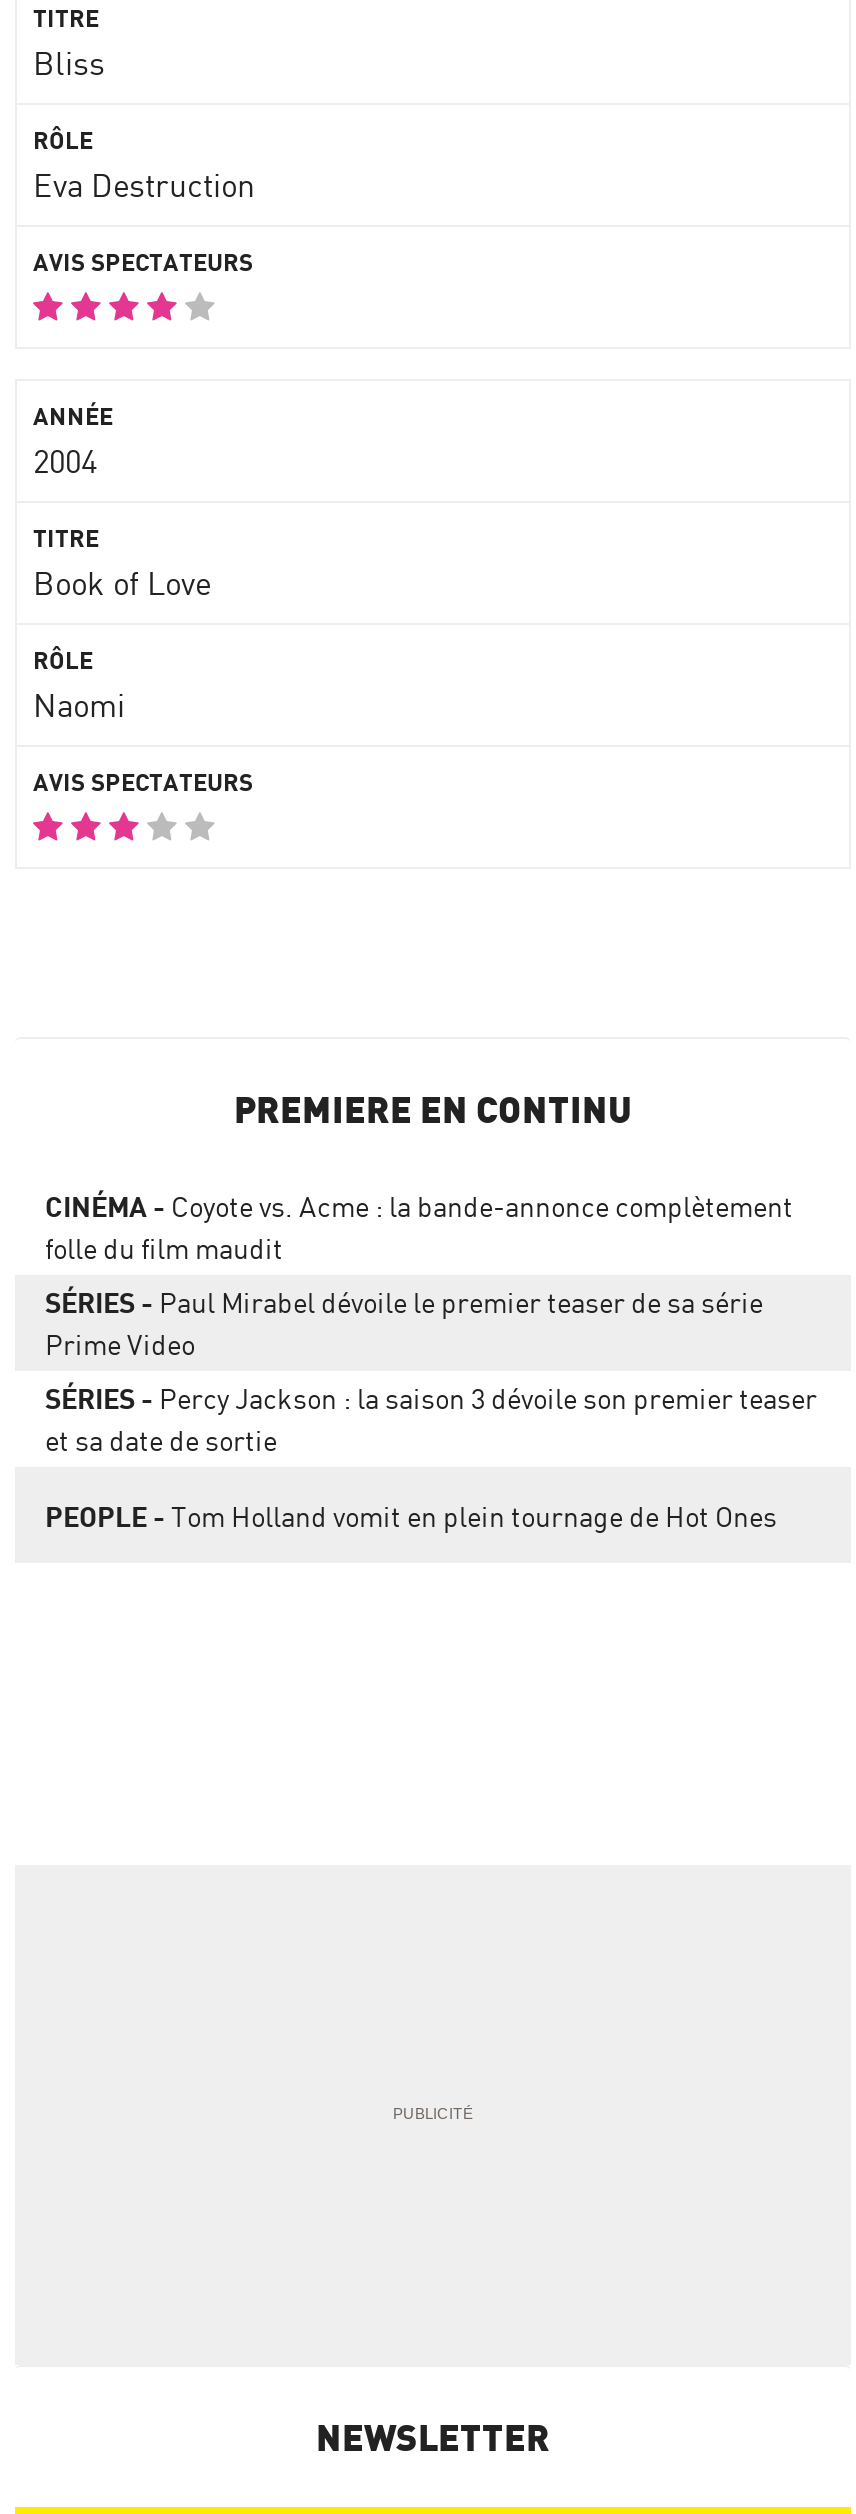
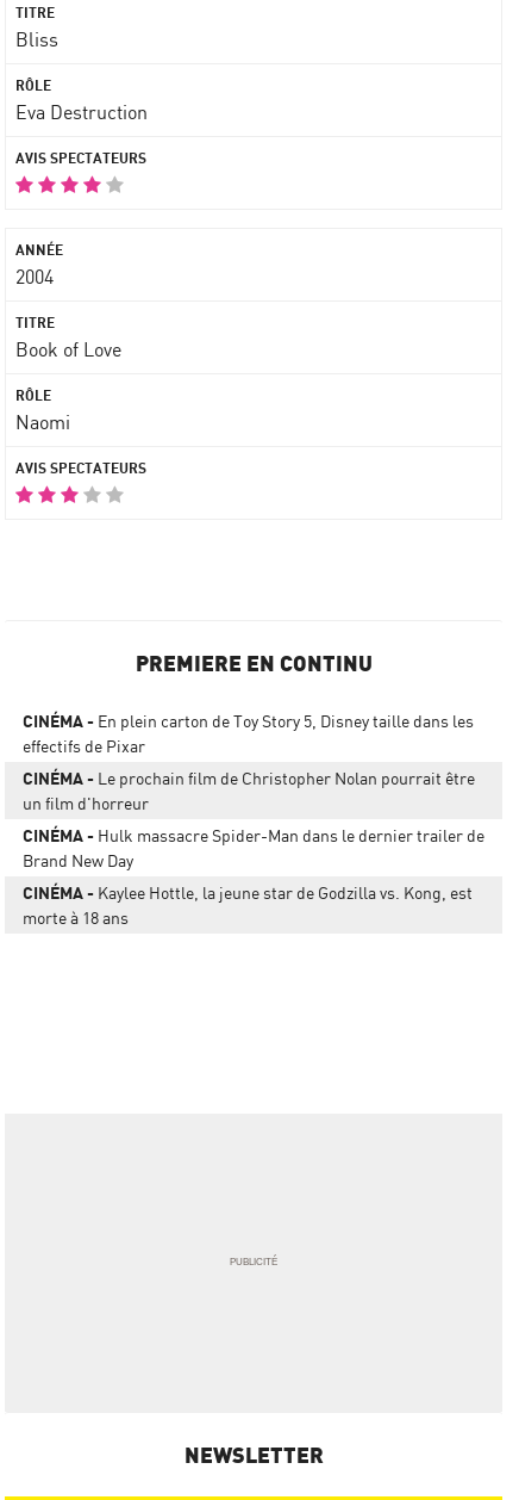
[45,1189,793,1265] Coyote vs. Acme : la bande-annonce complètement | folle du film maudit -> [23,711,474,756] En plein carton de Toy Story 5, Disney taille dans les | effectifs de Pixar
[45,1285,763,1361] SÉRIES | Paul Mirabel dévoile le premier teaser de sa série | Prime Video -> [23,768,475,813] CINÉMA | Le prochain film de Christopher Nolan pourrait être | un film d'horreur
[45,1381,817,1457] SÉRIES | Percy Jackson : la saison 3 dévoile son premier teaser | et sa date de sortie -> [23,825,484,870] CINÉMA | Hulk massacre Spider-Man dans le dernier trailer de | Brand New Day
[45,1498,777,1532] PEOPLE | Tom Holland vomit en plein tournage de Hot Ones -> [23,882,473,928] CINÉMA | Kaylee Hottle, la jeune star de Godzilla vs. Kong, est | morte à 18 ans

